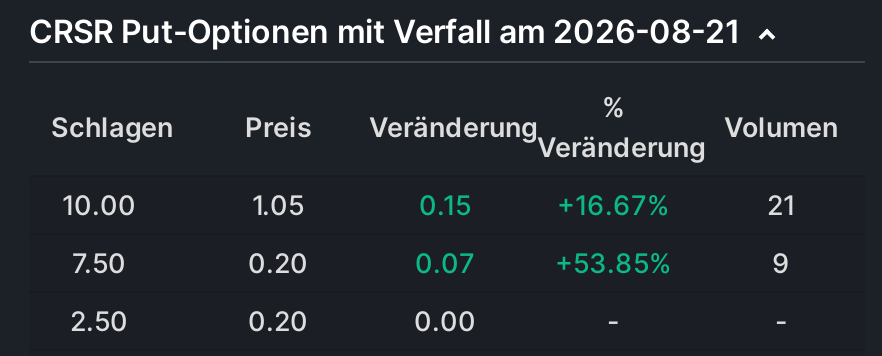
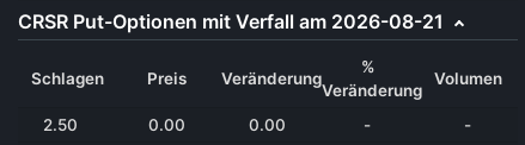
[62,188,795,278] 10.00 | 1.05 | 0.15 | +16.67% | 21 | 7.50 | 0.20 | 0.07 | +53.85% | 9 -> none
[248,304,308,336] 0.20 -> [148,115,185,134] 0.00

